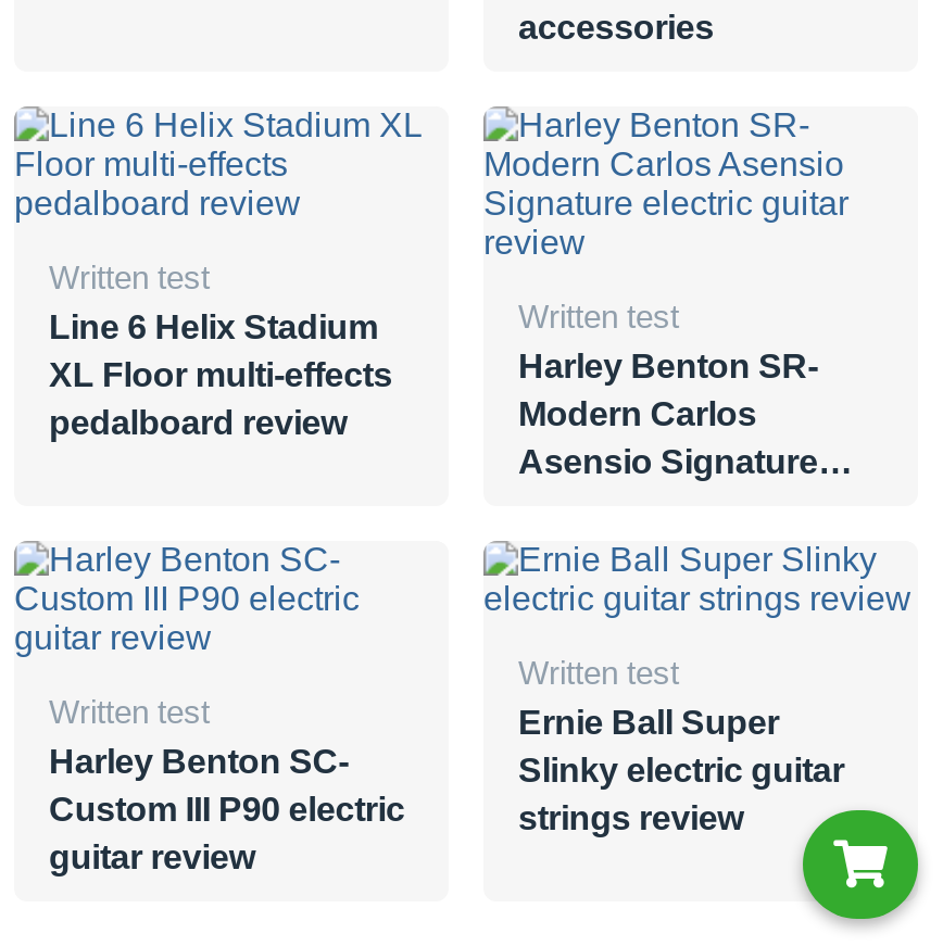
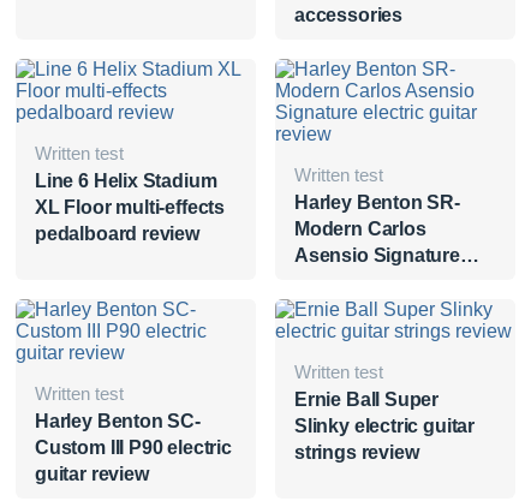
[799,808,922,930] [image] -> none

